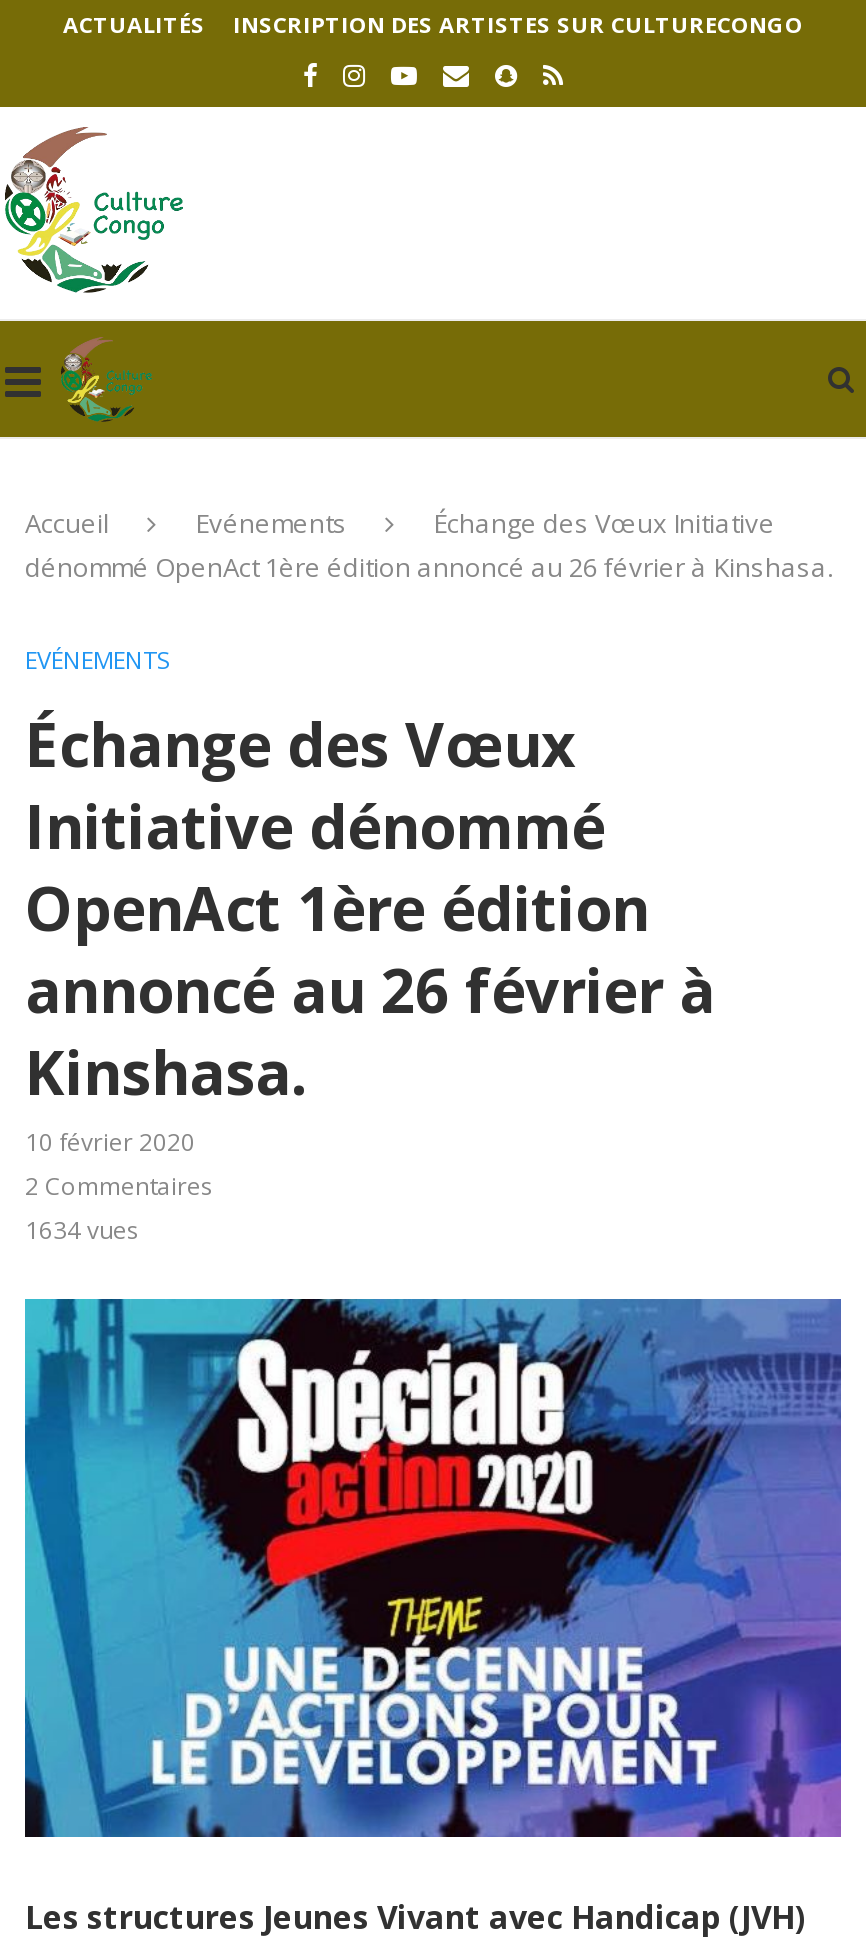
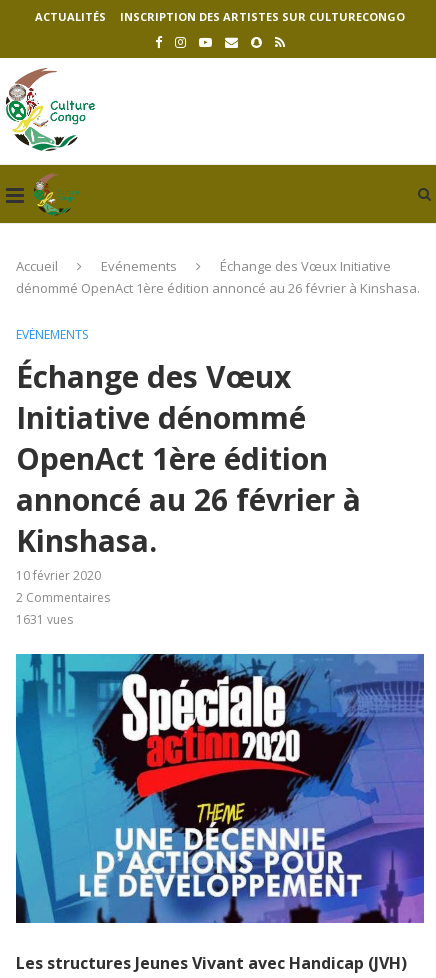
[25,1213,139,1247] 1634 vues -> [16,611,73,628] 1631 vues

